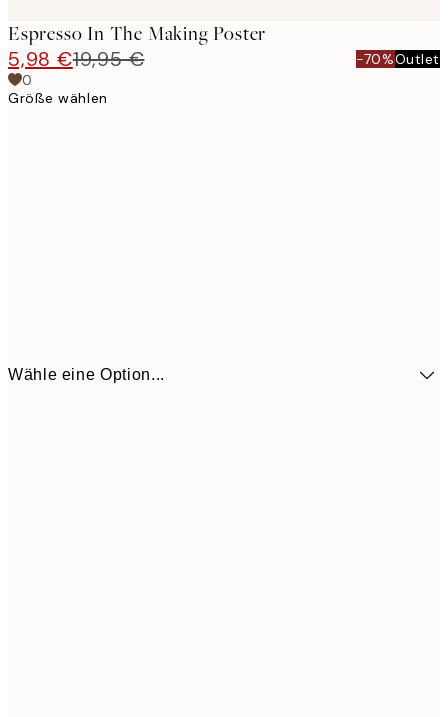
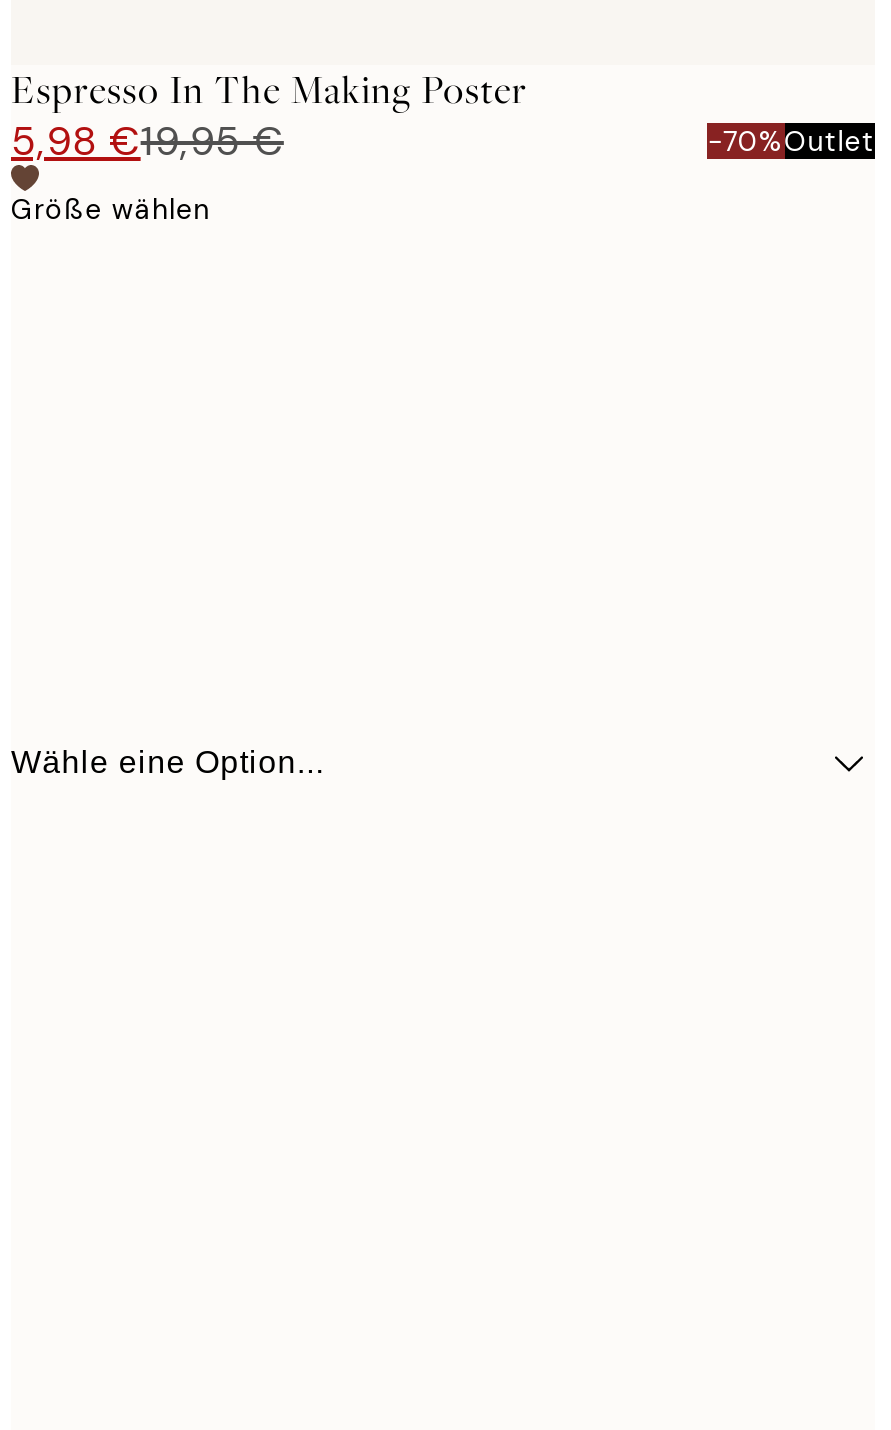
[22,72,32,89] 0 -> none

